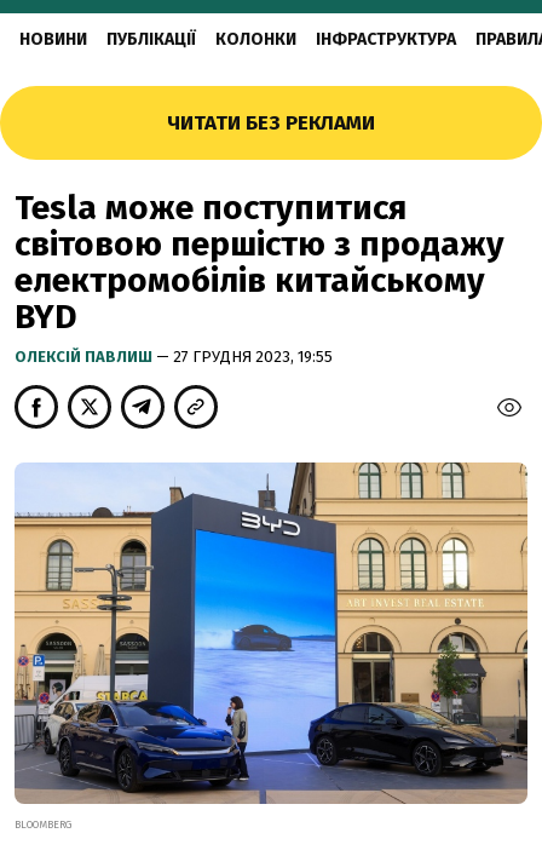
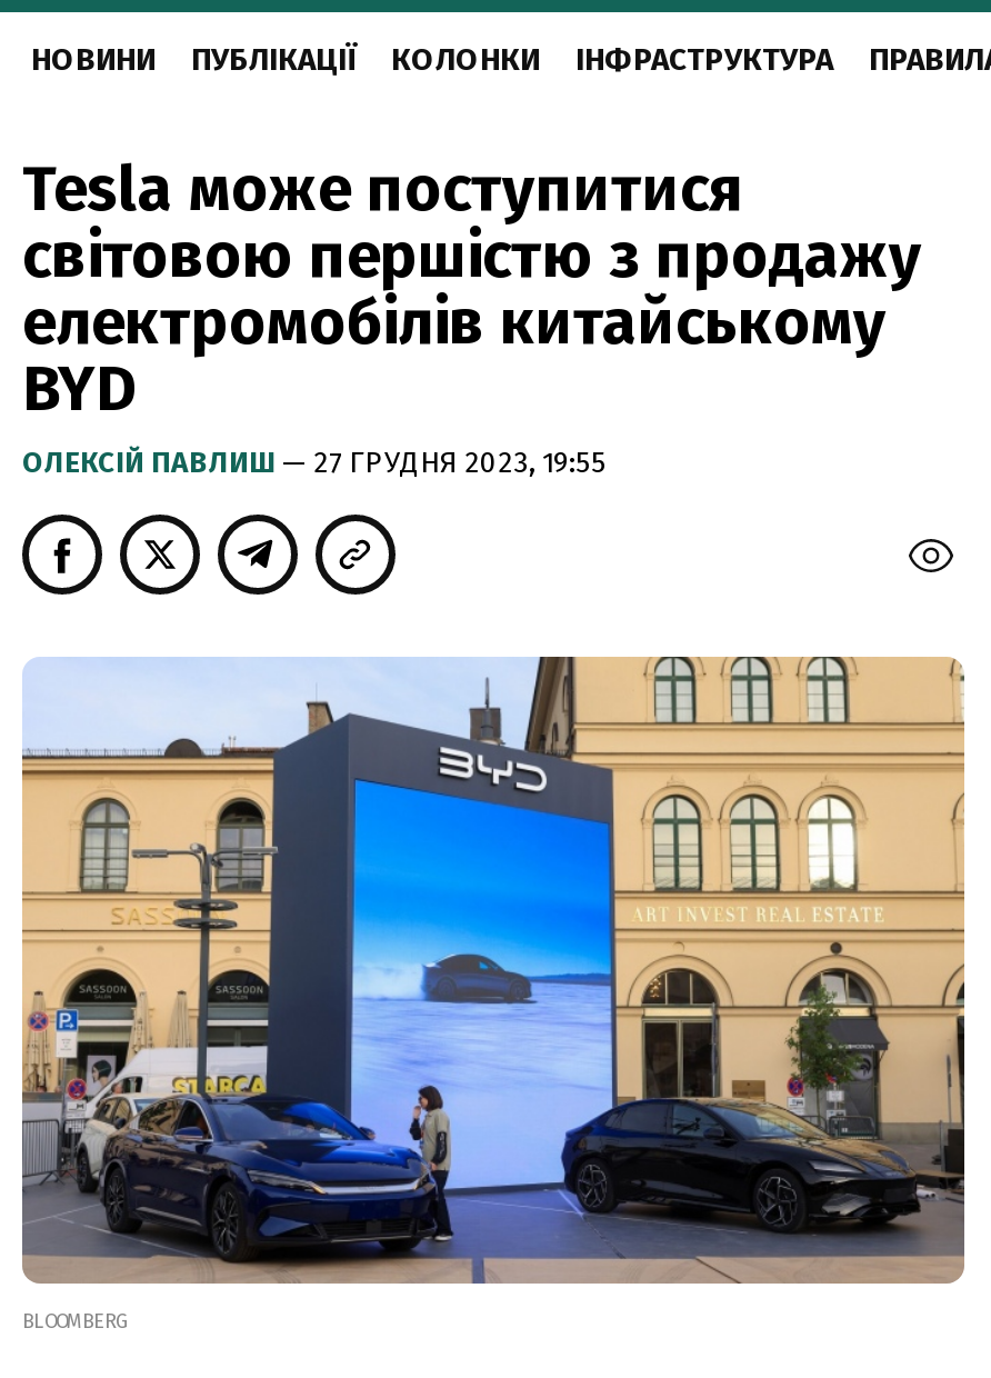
[167,110,375,136] ЧИТАТИ БЕЗ РЕКЛАМИ -> none

